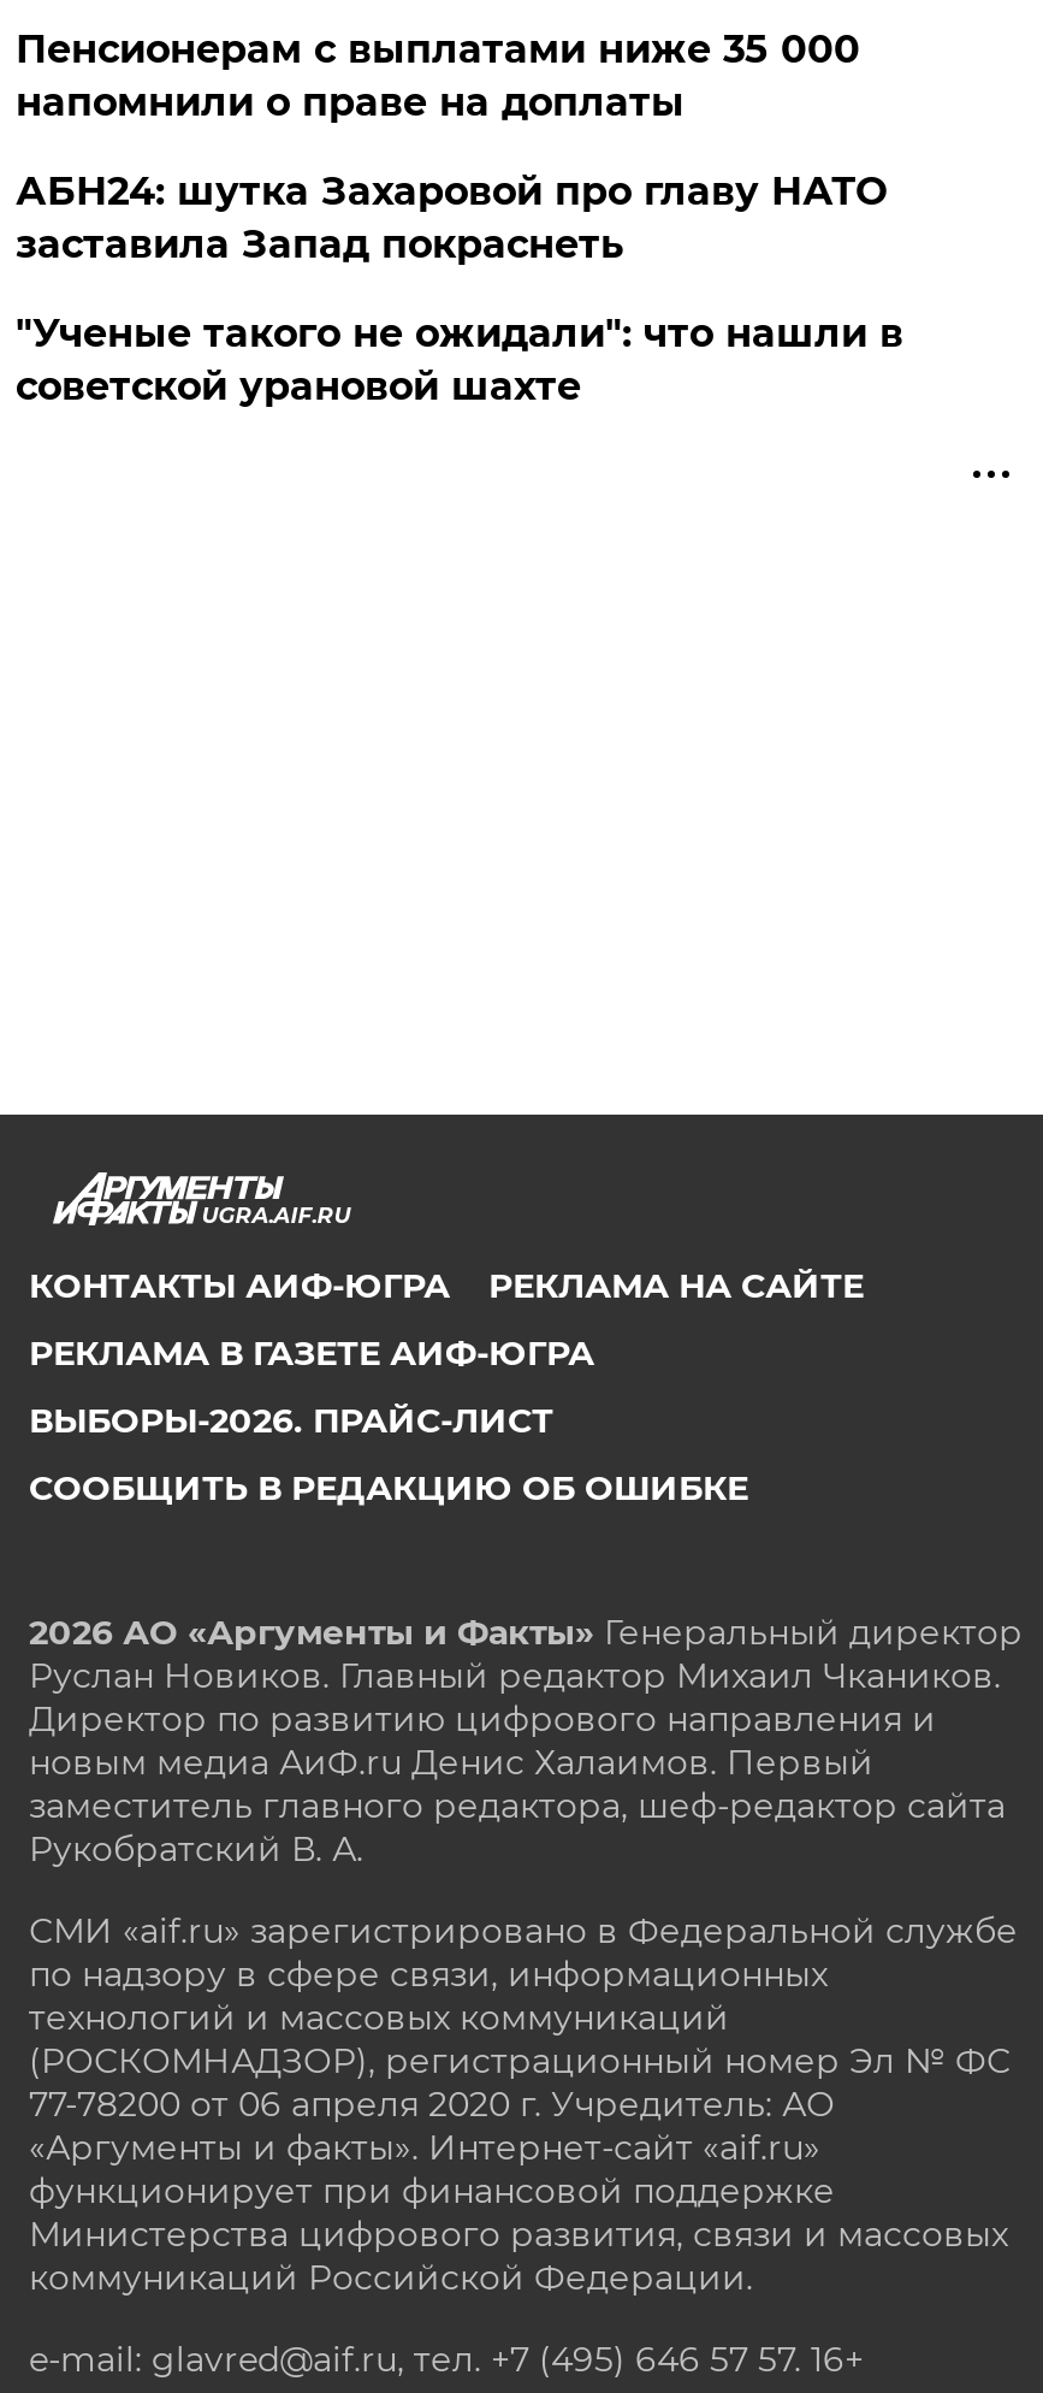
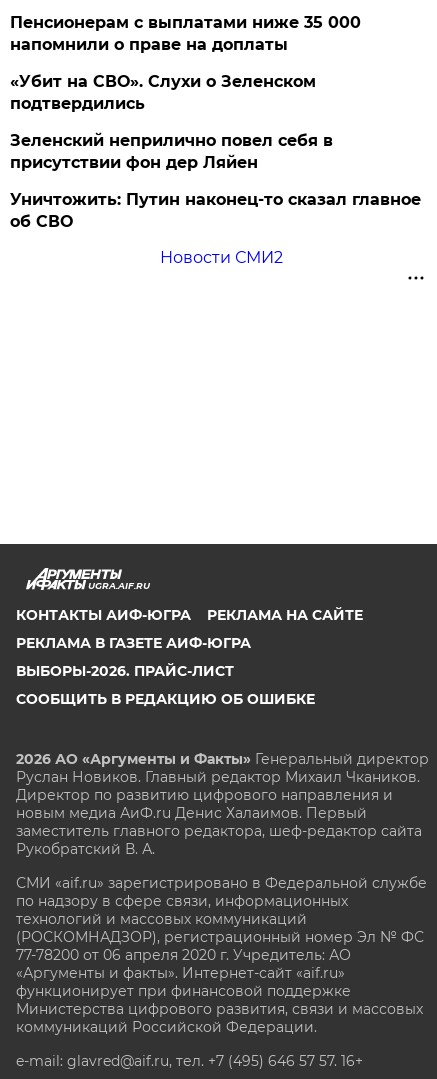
[15,169,903,409] АБН24: шутка Захаровой про главу НАТО | заставила Запад покраснеть | "Ученые такого не ожидали": что нашли в | советской урановой шахте -> [10,72,421,267] «Убит на СВО». Слухи о Зеленском | подтвердились | Зеленский неприлично повел cебя в | присутствии фон дер Ляйен | Уничтожить: Путин наконец-то сказал главное | об СВО | Новости СМИ2

